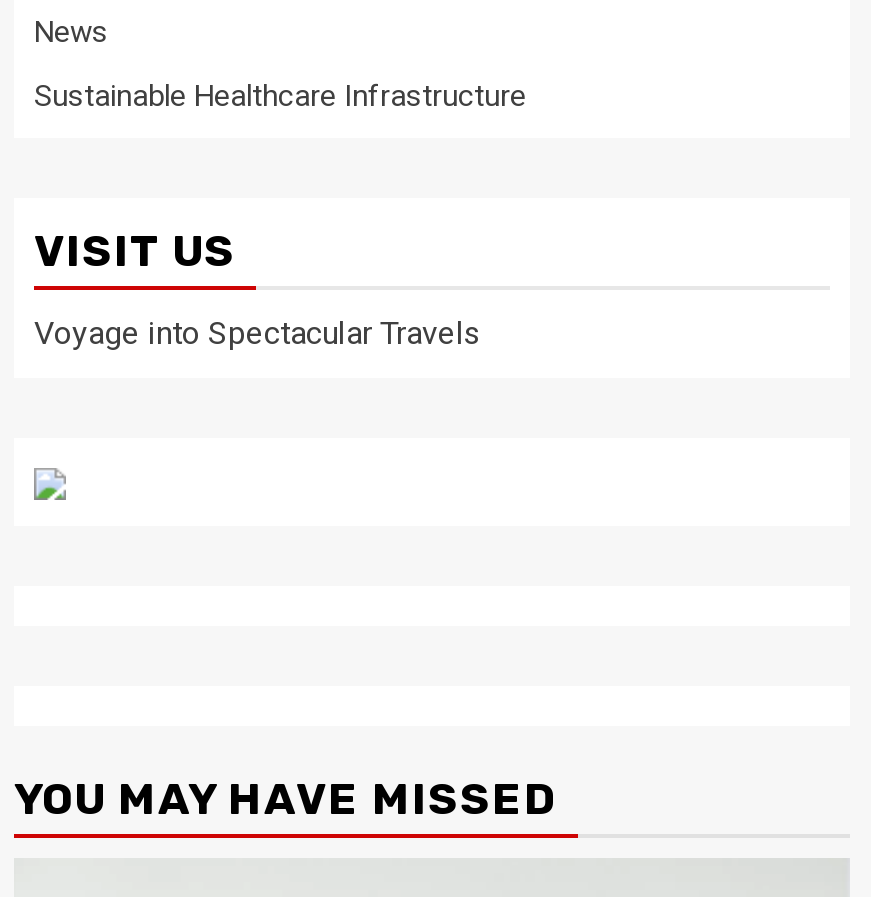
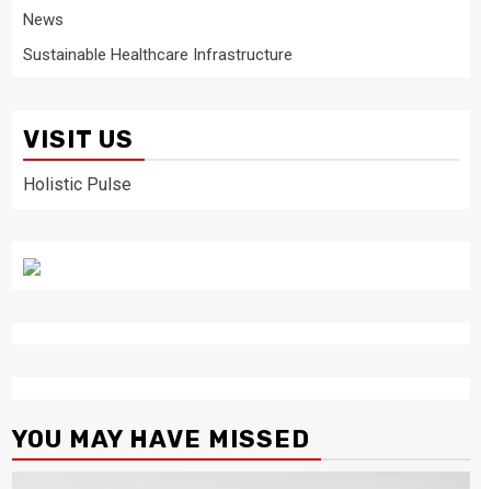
[34,314,482,352] Voyage into Spectacular Travels -> [23,174,131,195] Holistic Pulse

